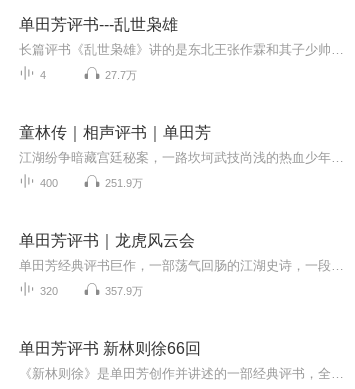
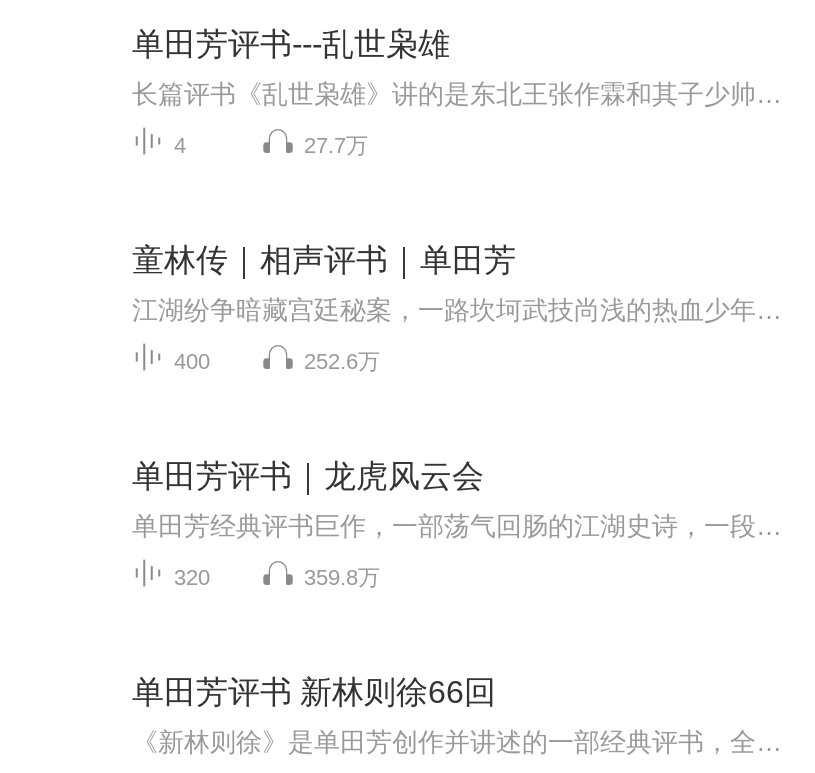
[105,177,143,189] 251.9万 -> [304,349,380,373] 252.6万
[105,285,143,297] 357.9万 -> [304,565,380,589] 359.8万

